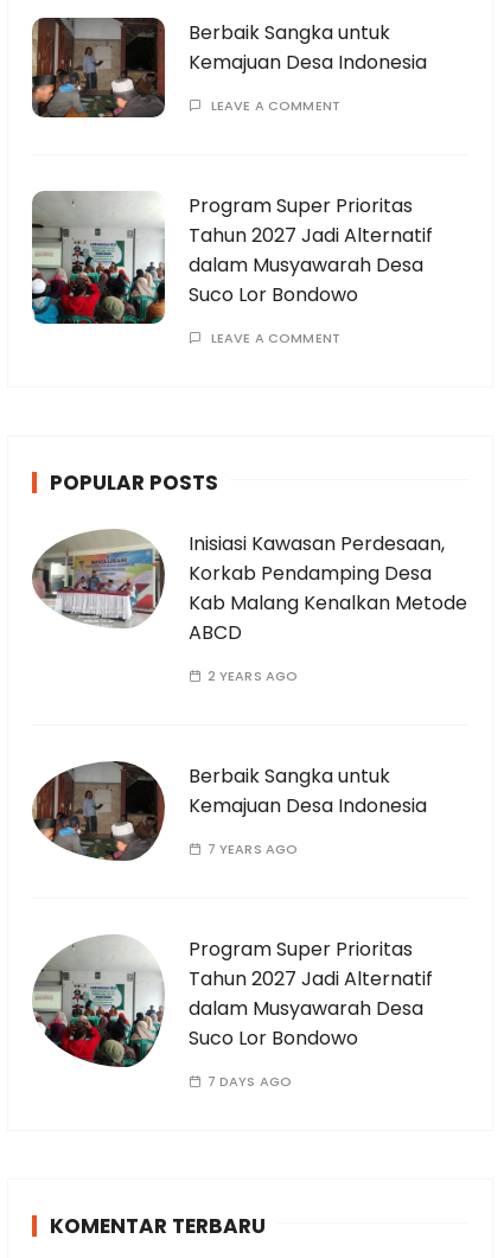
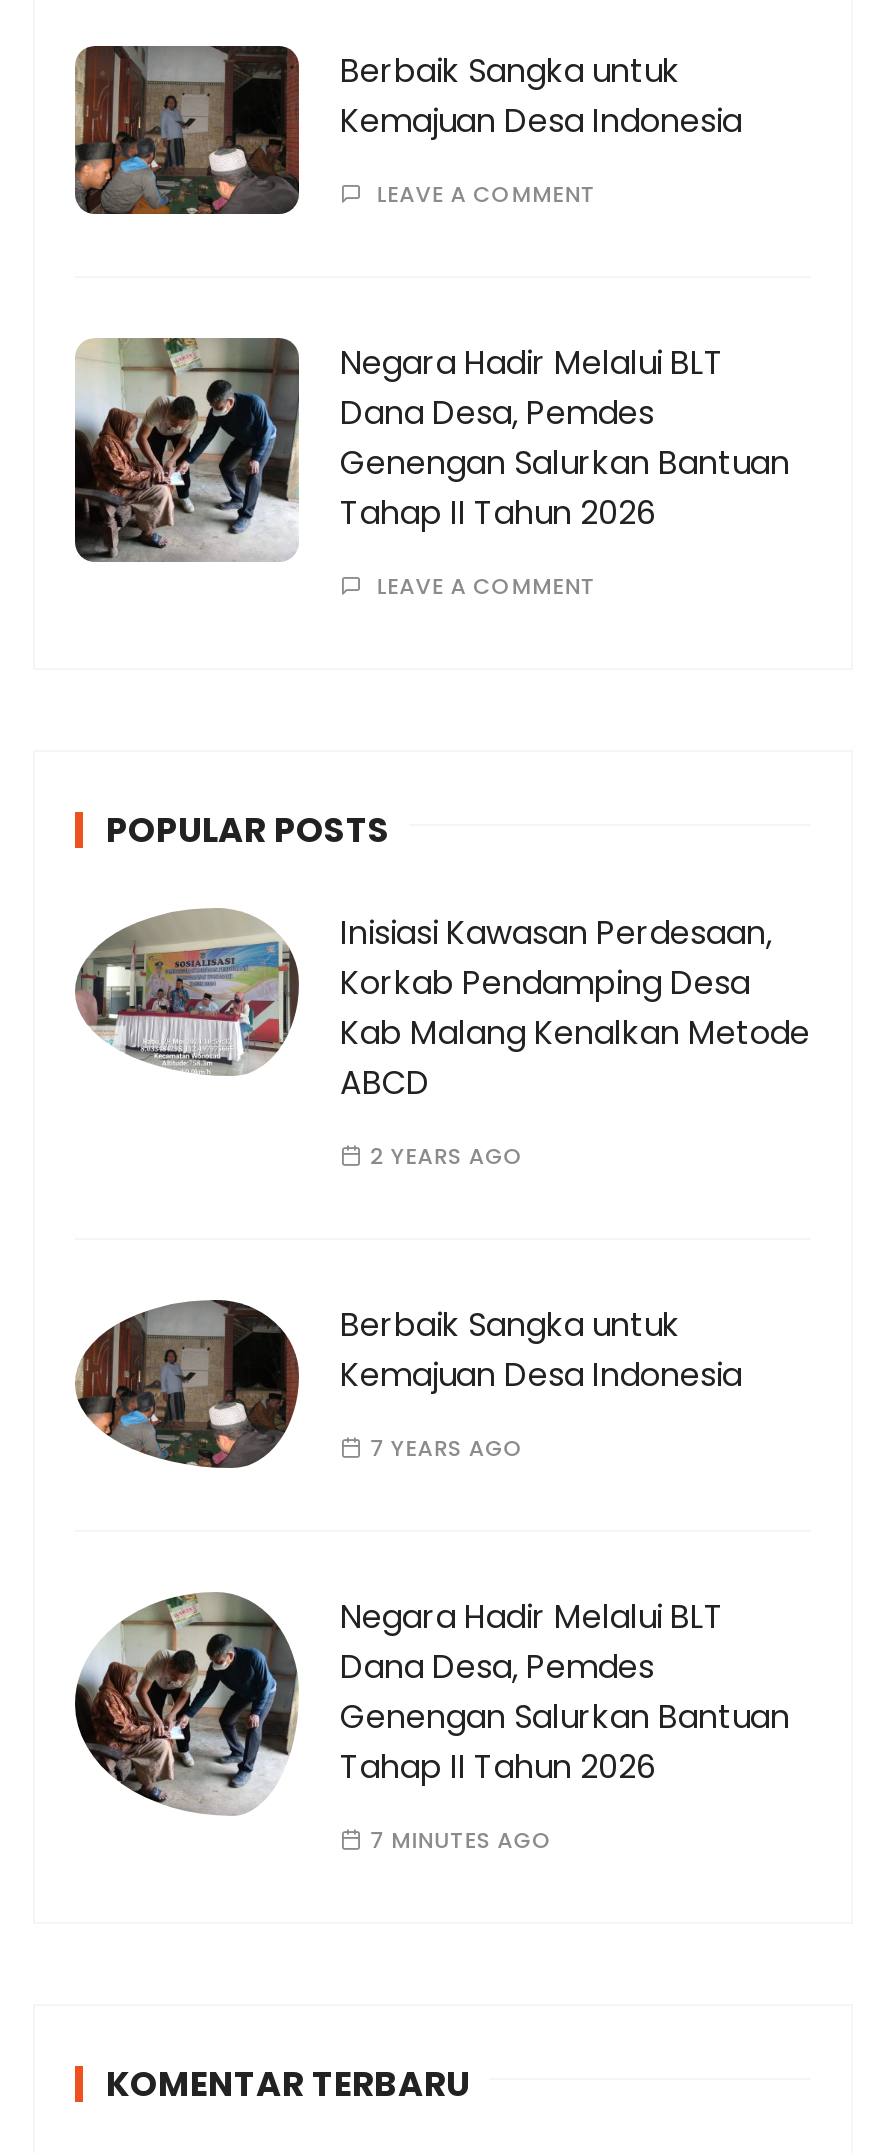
[31,191,433,325] [image] | Program Super Prioritas | Tahun 2027 Jadi Alternatif | dalam Musyawarah Desa | Suco Lor Bondowo -> [73,336,790,564] [image] | Negara Hadir Melalui BLT | Dana Desa, Pemdes | Genengan Salurkan Bantuan | Tahap II Tahun 2026
[32,936,433,1067] [image] | Program Super Prioritas | Tahun 2027 Jadi Alternatif | dalam Musyawarah Desa | Suco Lor Bondowo -> [73,1594,790,1814] [image] | Negara Hadir Melalui BLT | Dana Desa, Pemdes | Genengan Salurkan Bantuan | Tahap II Tahun 2026
[207,1072,292,1091] 7 DAYS AGO -> [370,1824,552,1856] 7 MINUTES AGO

